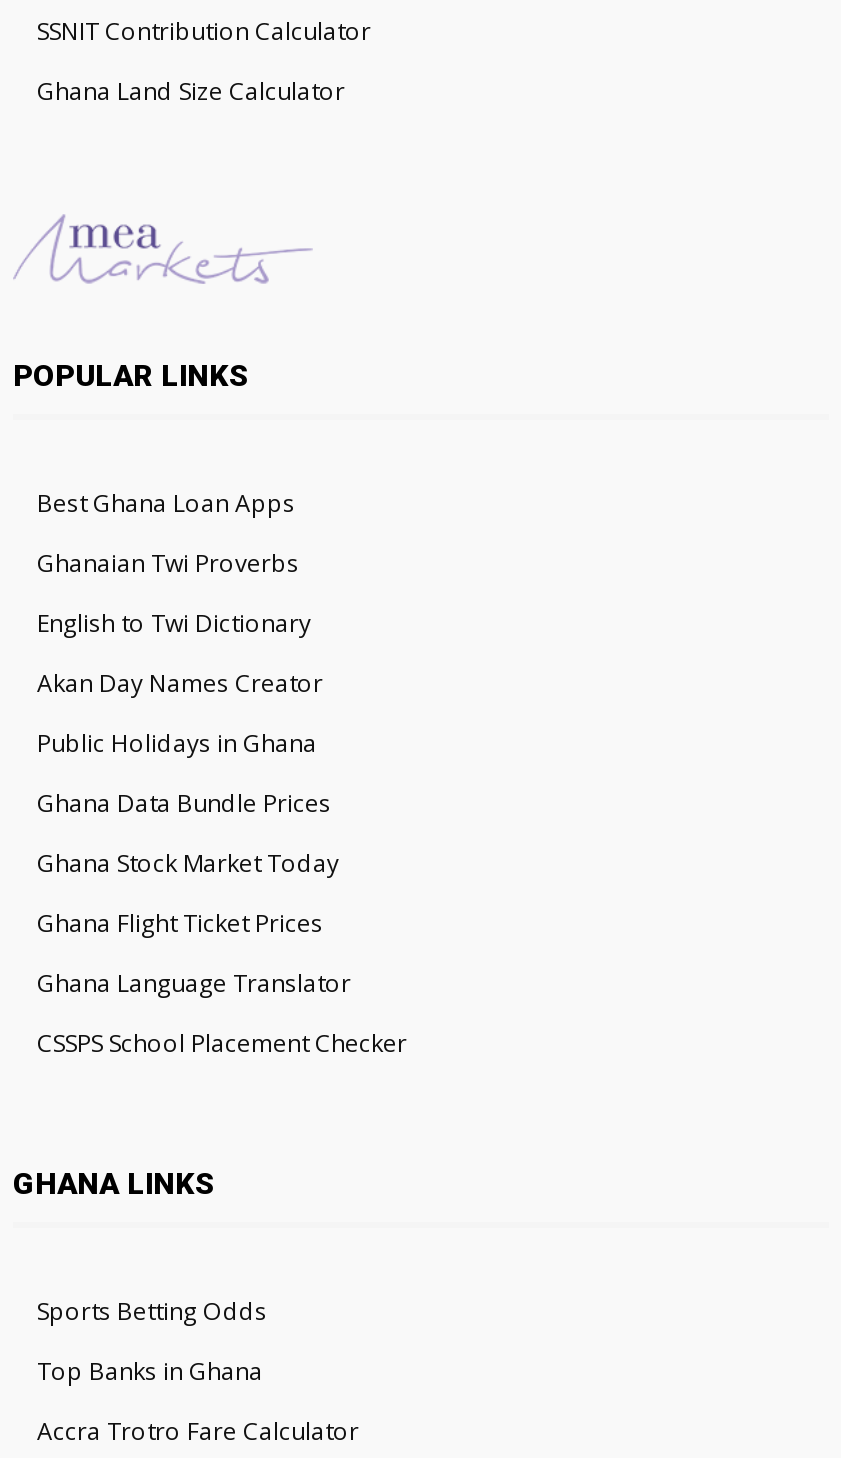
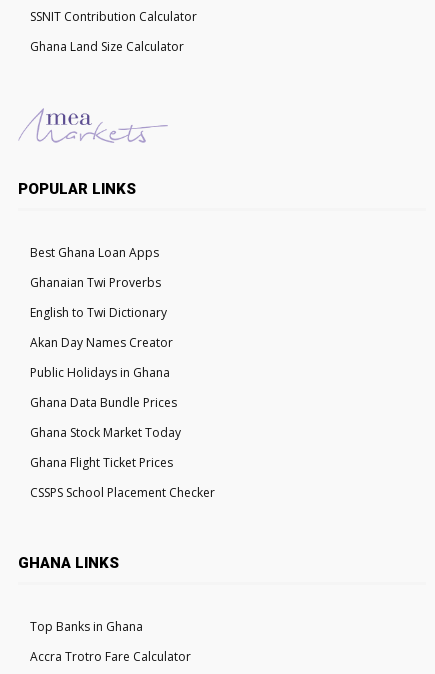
[37,967,351,1001] Ghana Language Translator -> none
[37,1295,267,1329] Sports Betting Odds -> none

